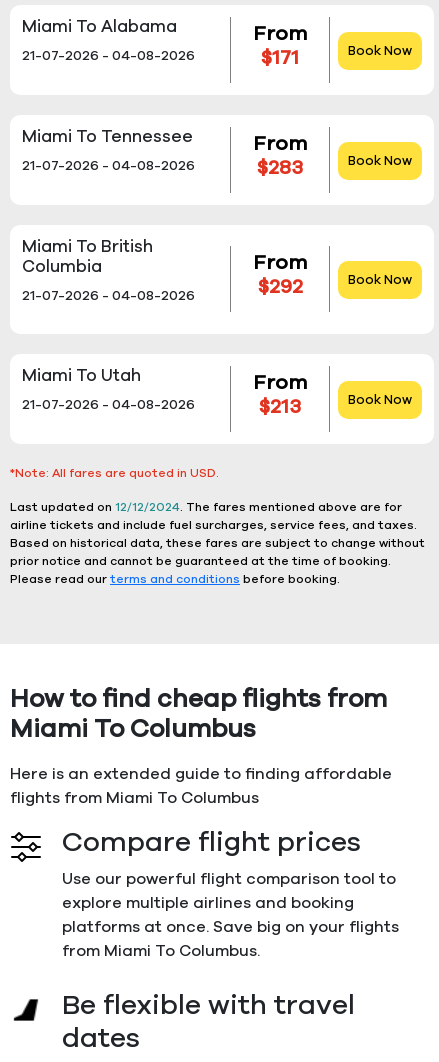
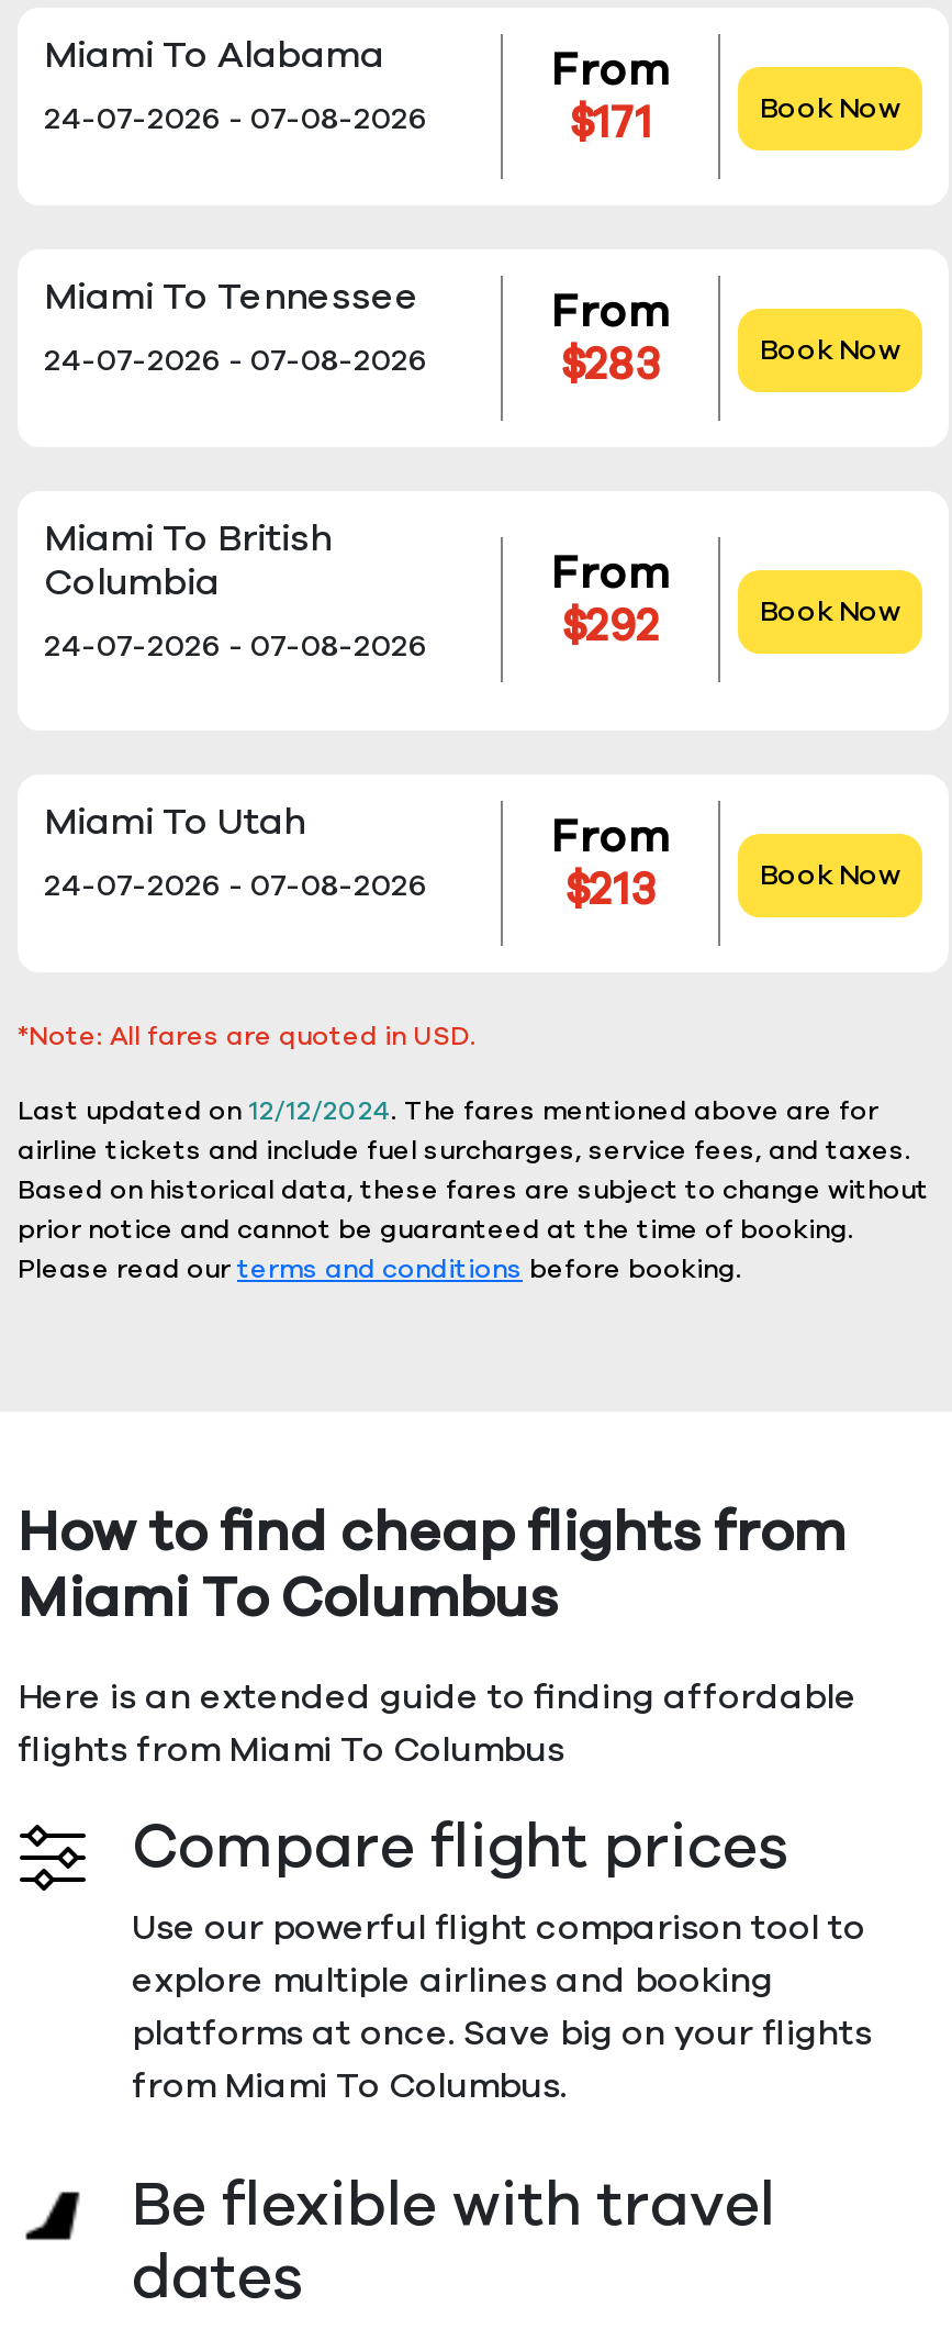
[22,46,195,65] 21-07-2026 - 04-08-2026 -> [44,99,428,141] 24-07-2026 - 07-08-2026
[22,156,195,175] 21-07-2026 - 04-08-2026 -> [44,341,428,382] 24-07-2026 - 07-08-2026
[22,286,195,305] 21-07-2026 - 04-08-2026 -> [44,625,428,667] 24-07-2026 - 07-08-2026
[22,395,195,414] 21-07-2026 - 04-08-2026 -> [44,866,428,907] 24-07-2026 - 07-08-2026

